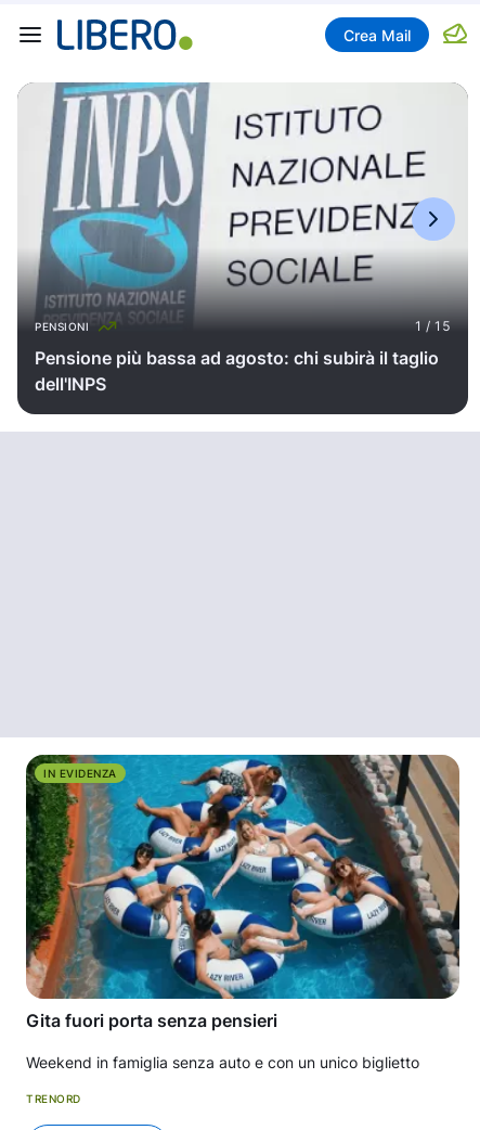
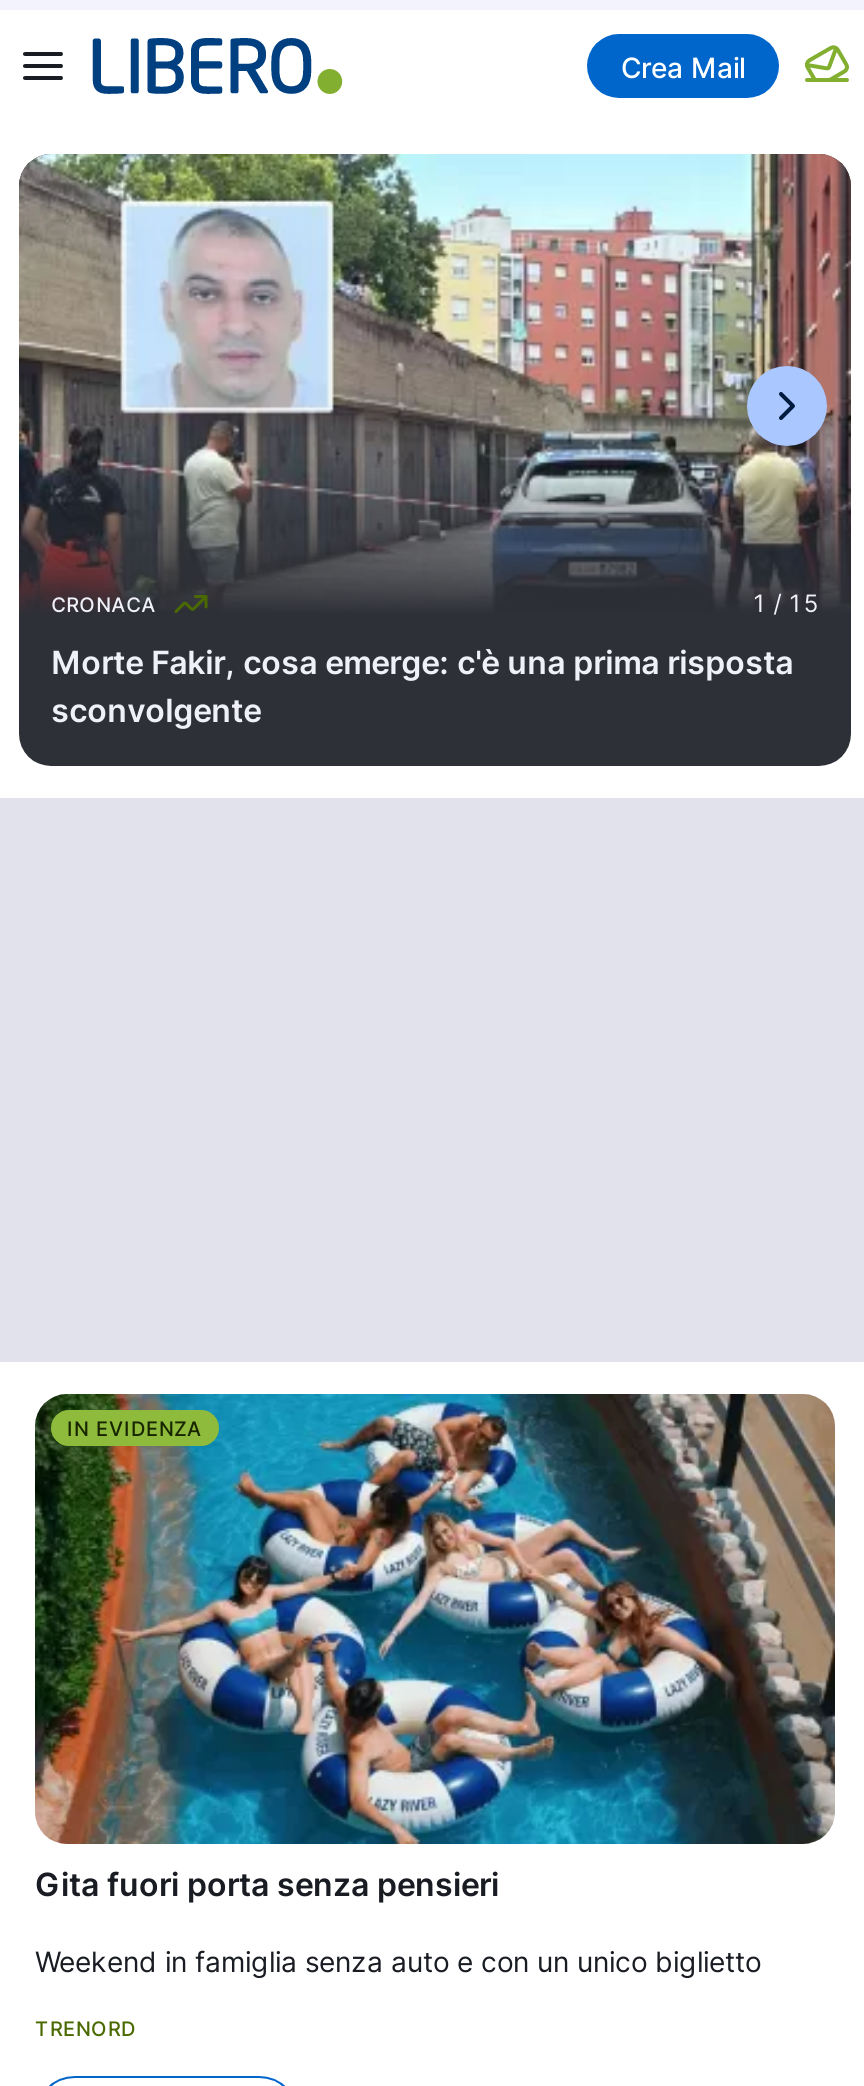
[17,81,468,333] [image] | PENSIONI -> [17,152,853,615] [image] | CRONACA
[35,347,439,395] Pensione più bassa ad agosto: chi subirà il taglio | dell'INPS -> [51,642,793,730] Morte Fakir, cosa emerge: c'è una prima risposta | sconvolgente

